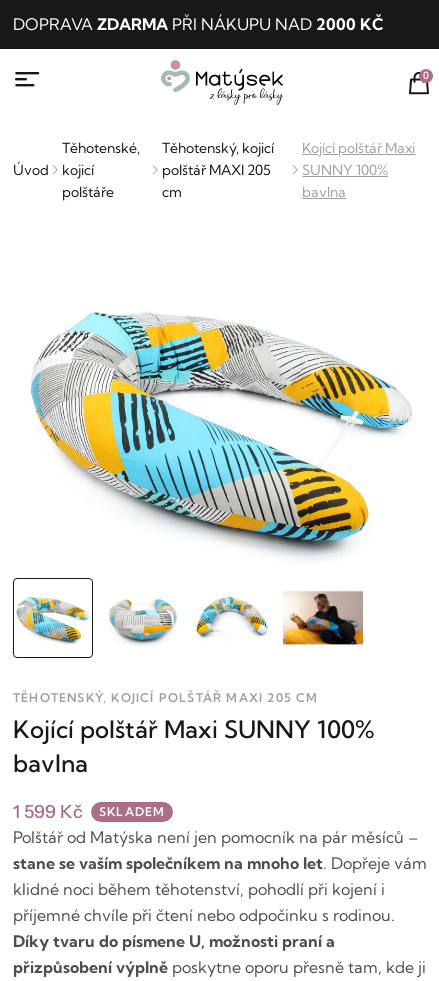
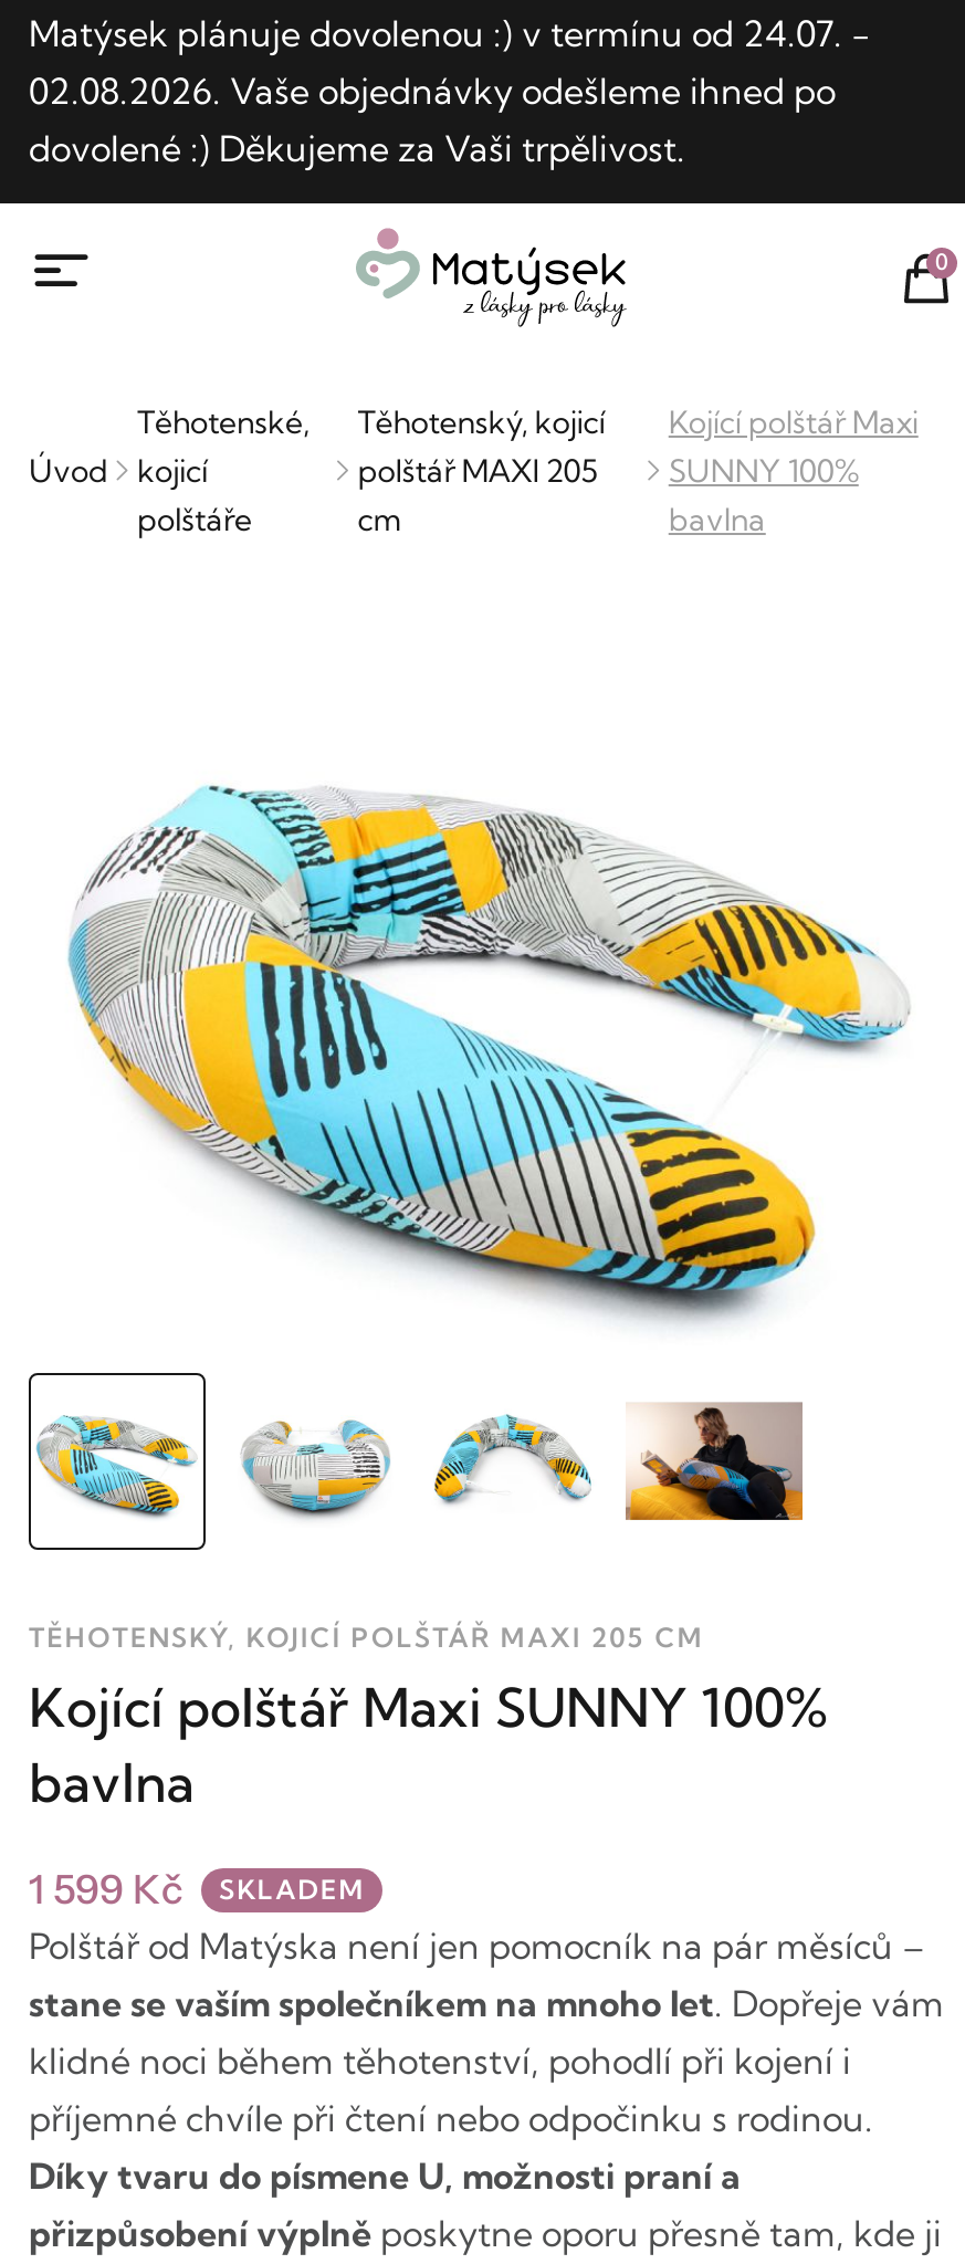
[13,14,384,34] DOPRAVA ZDARMA PŘI NÁKUPU NAD 2000 KČ -> [29,11,871,170] Matýsek plánuje dovolenou :) v termínu od 24.07. - | 02.08.2026. Vaše objednávky odešleme ihned po | dovolené :) Děkujeme za Vaši trpělivost.

